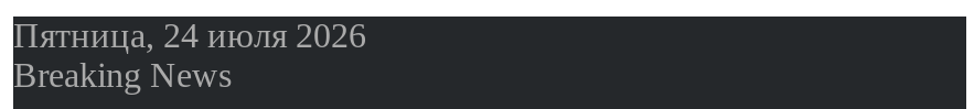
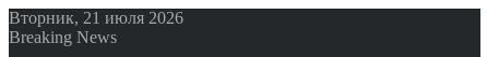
[13,17,366,54] Пятница, 24 июля 2026 -> [9,9,183,27] Вторник, 21 июля 2026

